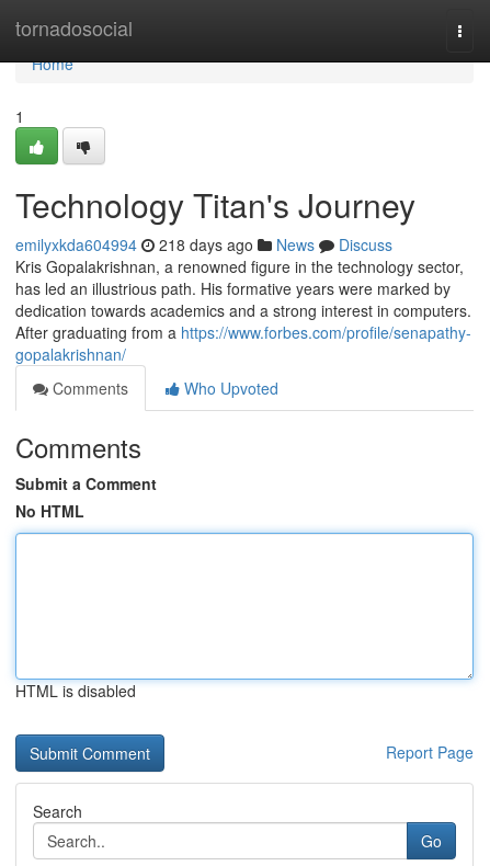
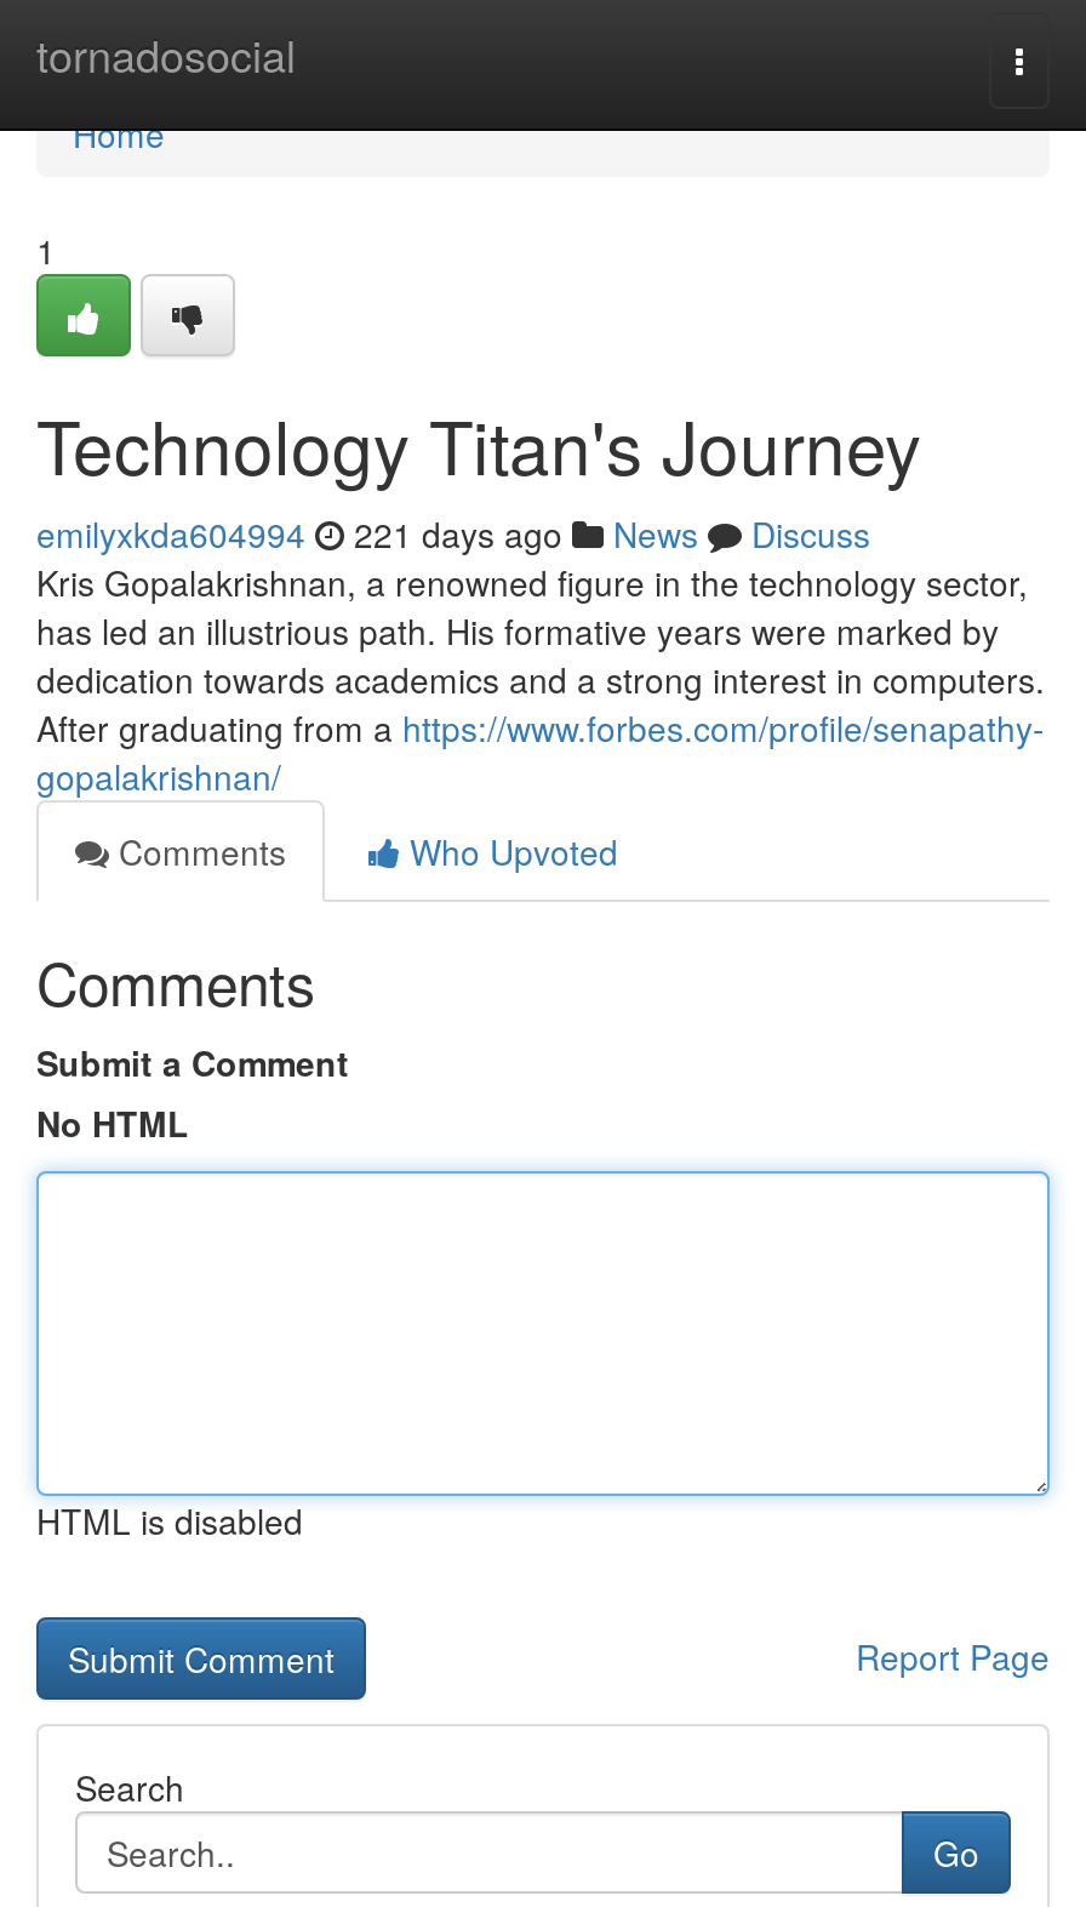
[15,233,392,255] emilyxkda604994 218 days ago News Discuss -> [36,509,870,558] emilyxkda604994 221 days ago News Discuss

